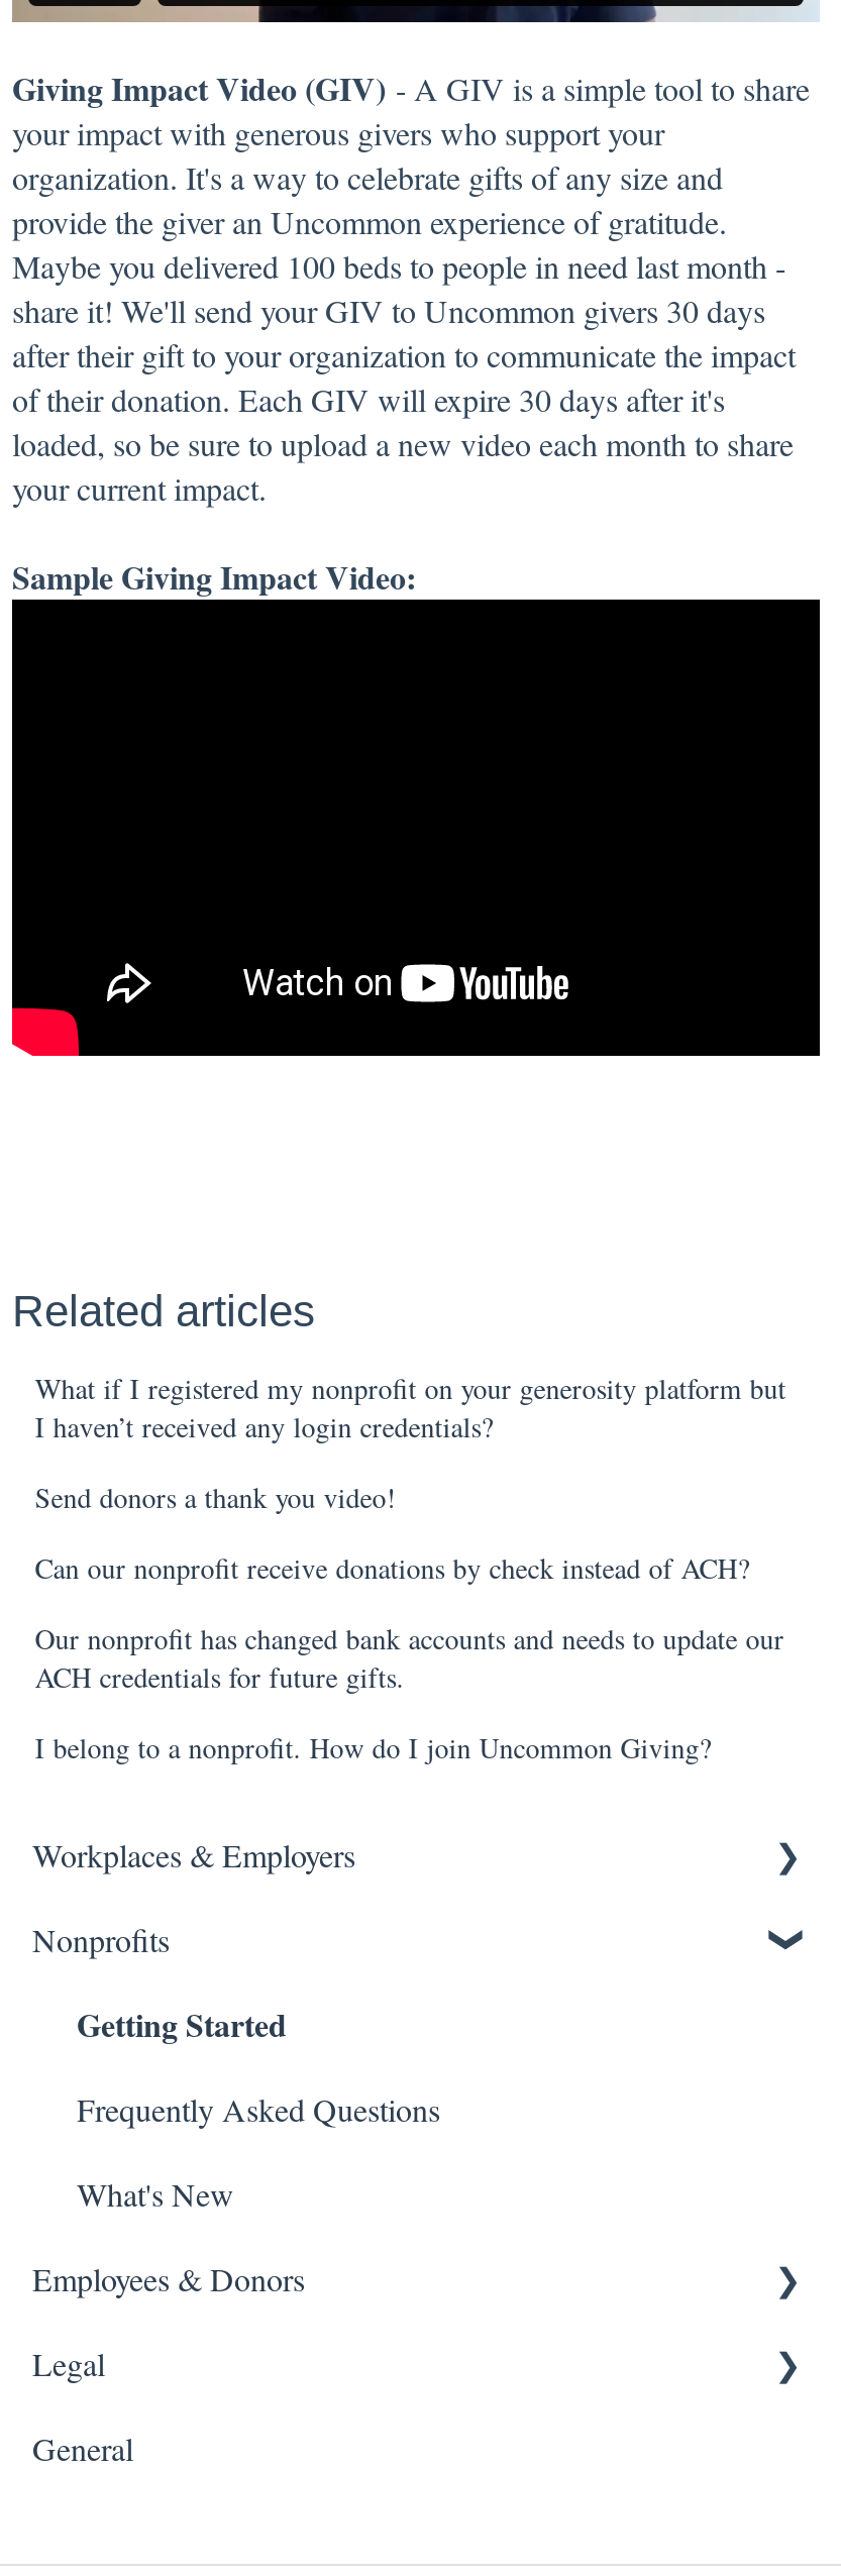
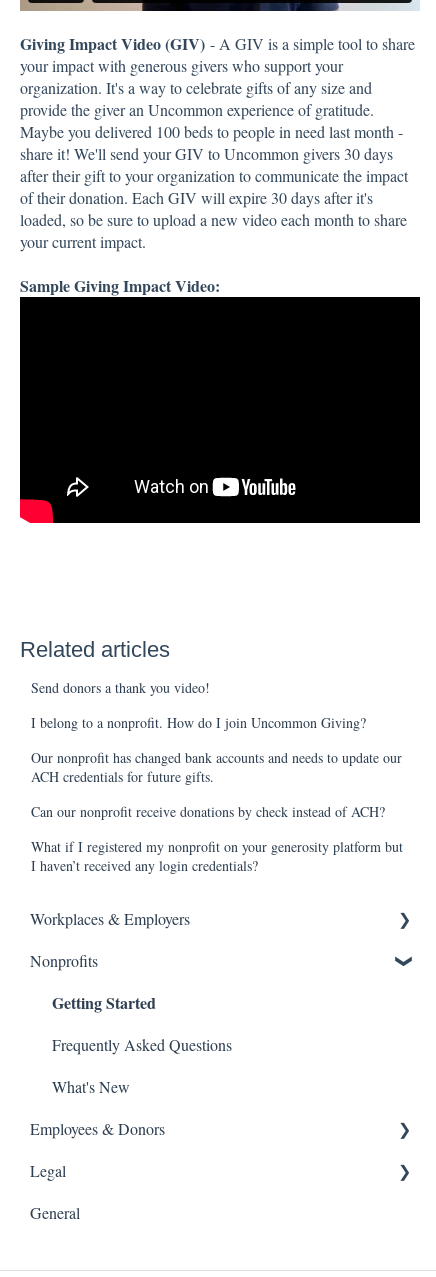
moved [35,1370,786,1446] -> [31,837,403,875]: What if I registered my nonprofit on your generosity platform but | I haven’t received any login credentials?
moved [35,1479,396,1517] -> [31,678,210,697]: Send donors a thank you video!
moved [35,1549,750,1588] -> [31,802,385,821]: Can our nonprofit receive donations by check instead of ACH?
moved [35,1620,784,1697] -> [31,748,402,786]: Our nonprofit has changed bank accounts and needs to update our | ACH credentials for future gifts.
moved [35,1729,711,1767] -> [31,713,366,732]: I belong to a nonprofit. How do I join Uncommon Giving?

